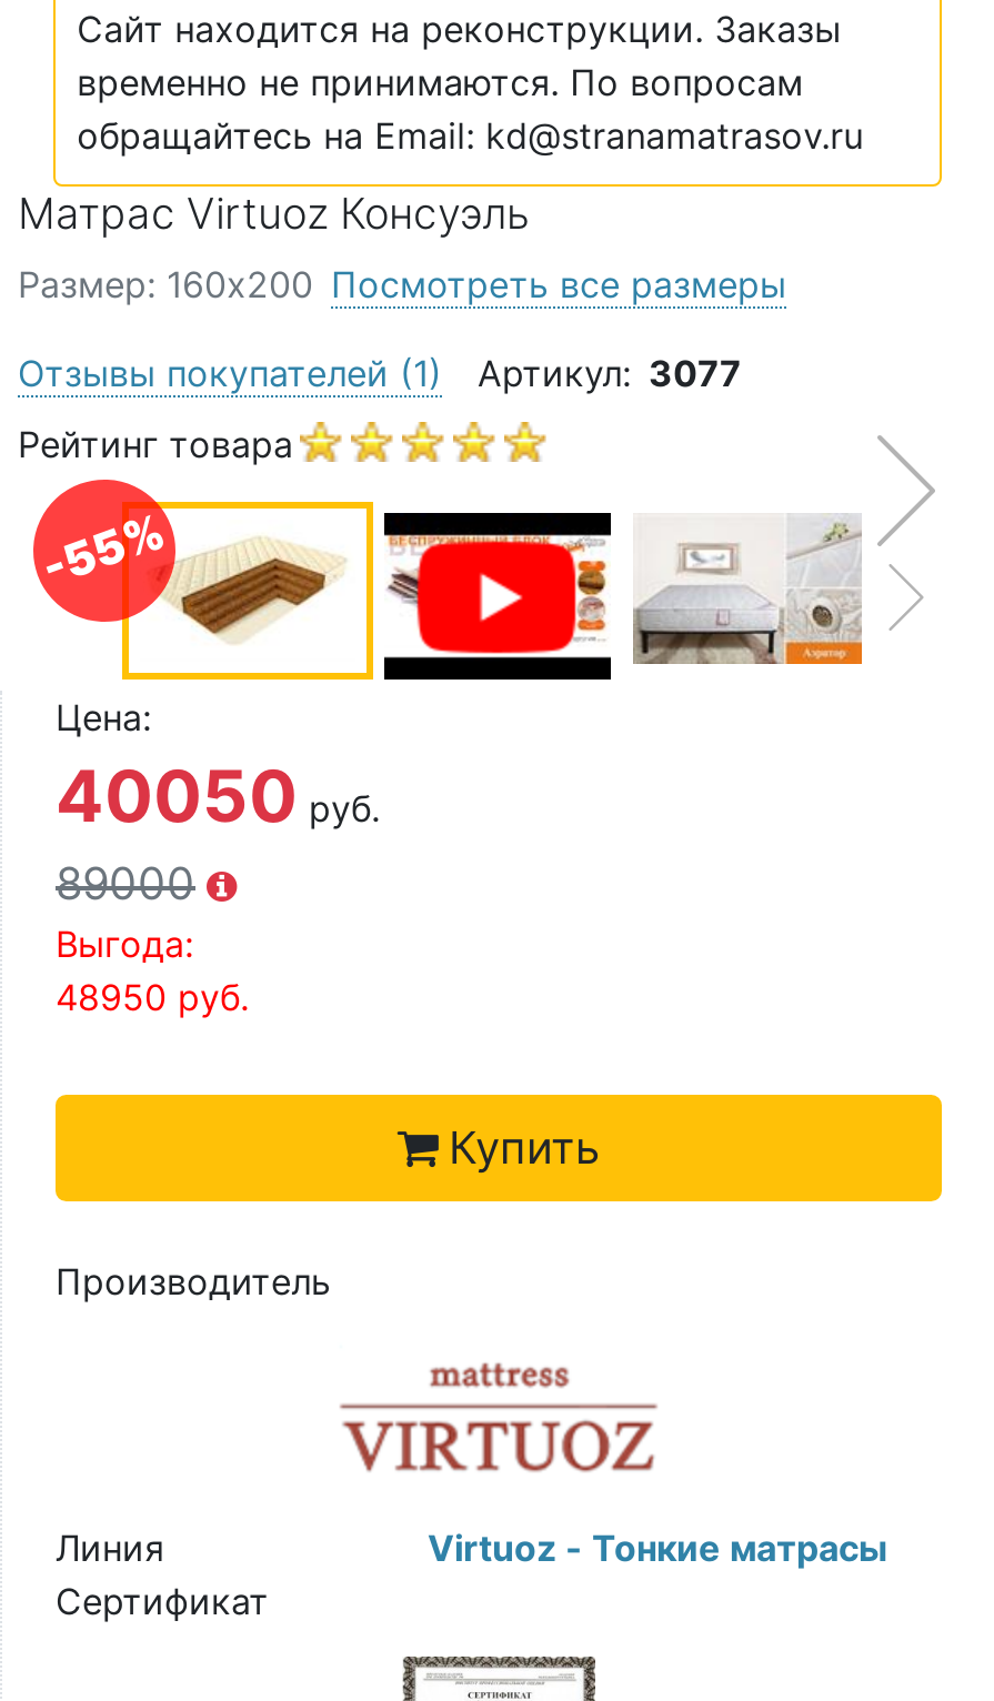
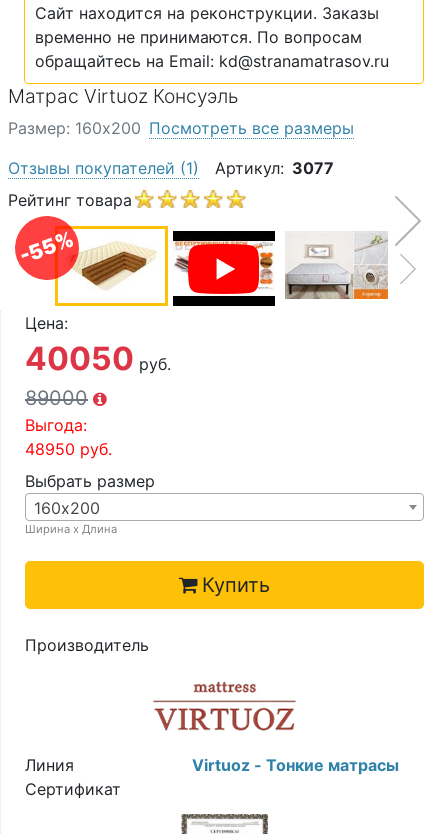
none -> [25,471,155,536] Выбрать размер | 160х200 | Ширина х Длина

